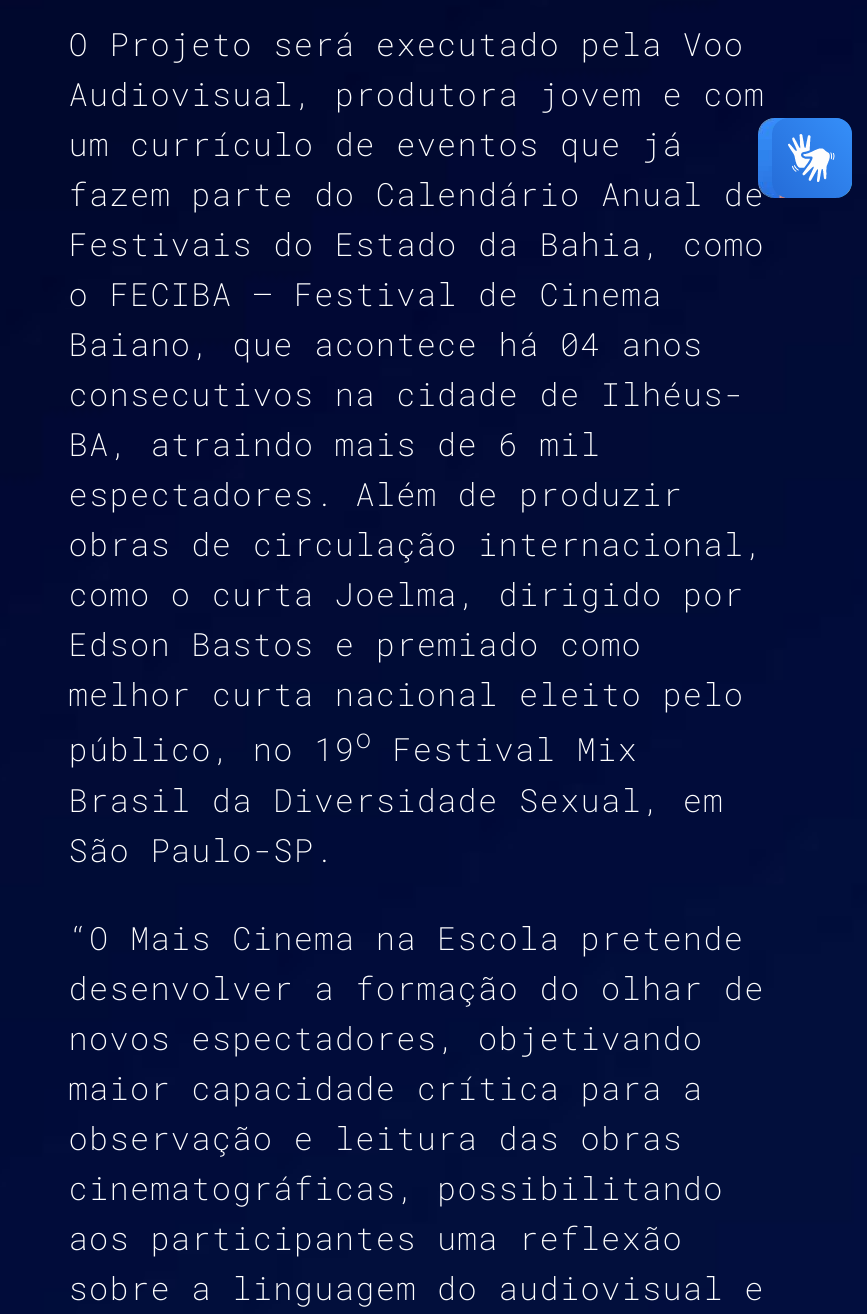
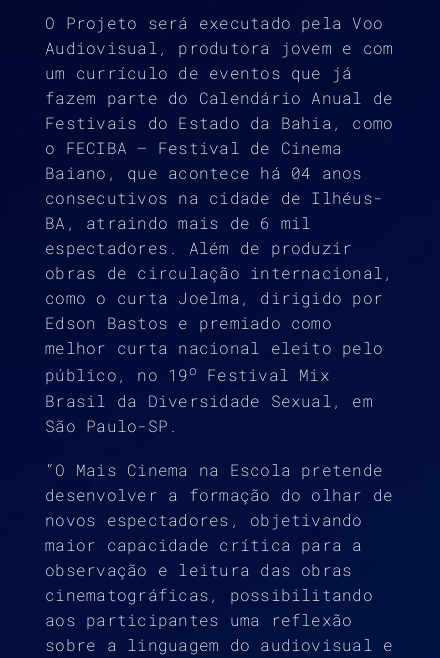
[756,116,854,200] [image] -> none

